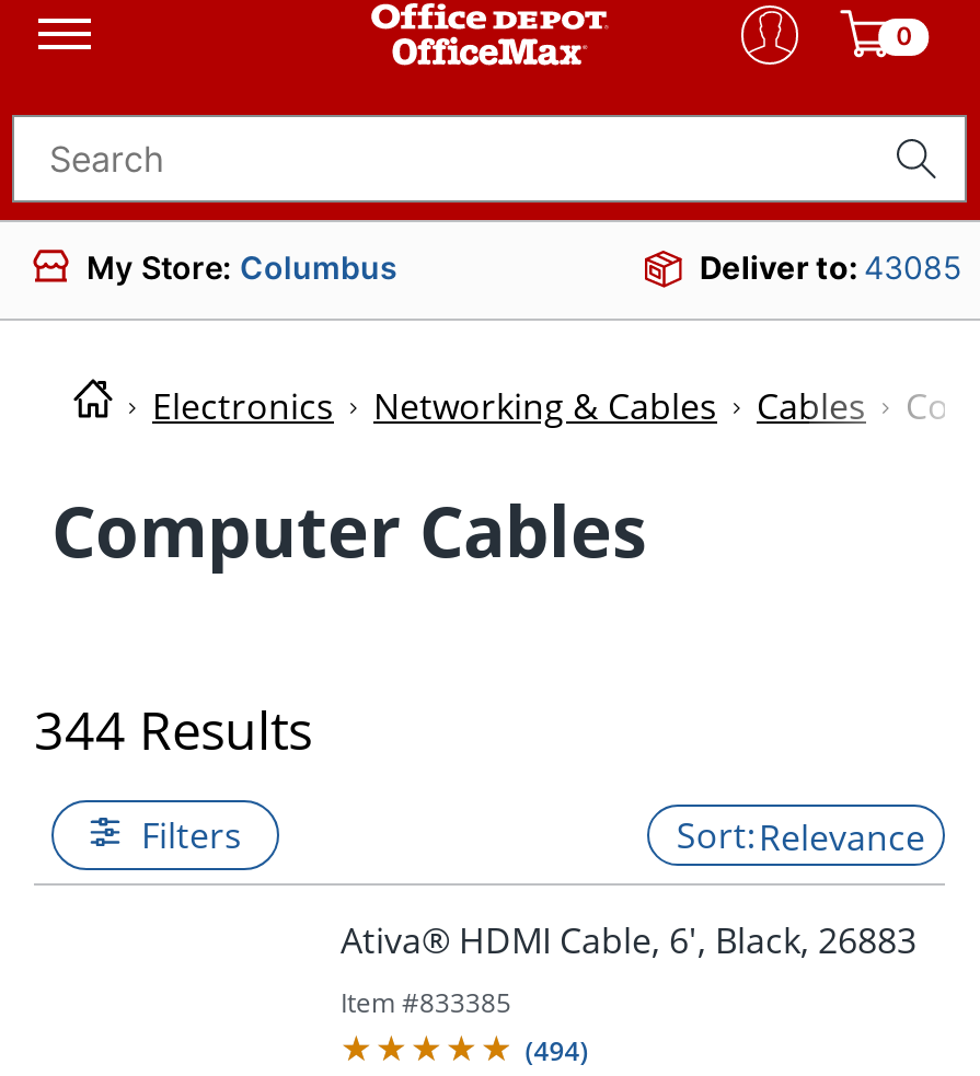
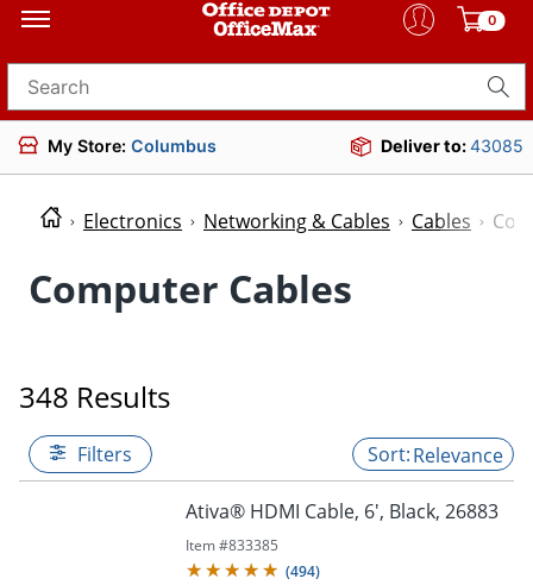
[34,693,312,765] 344 Results -> [19,377,170,416] 348 Results

